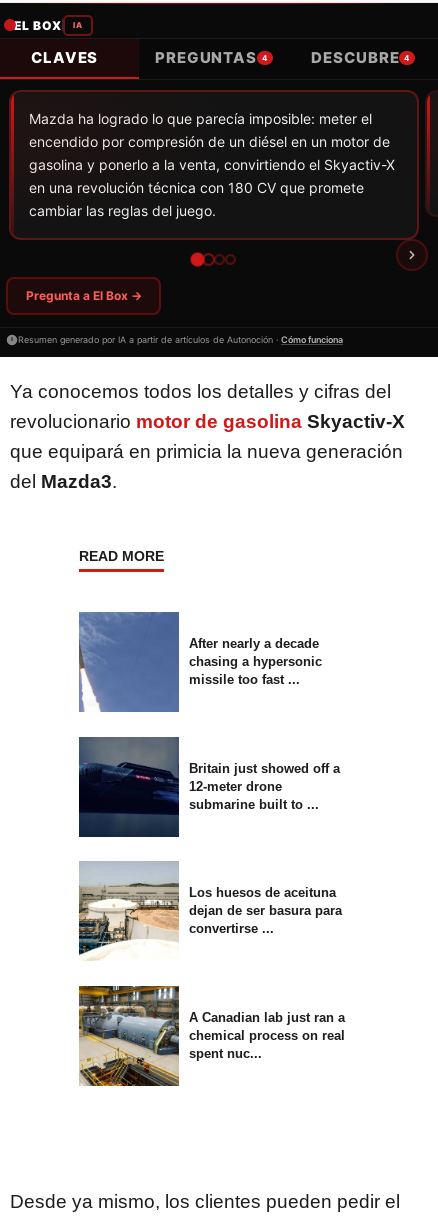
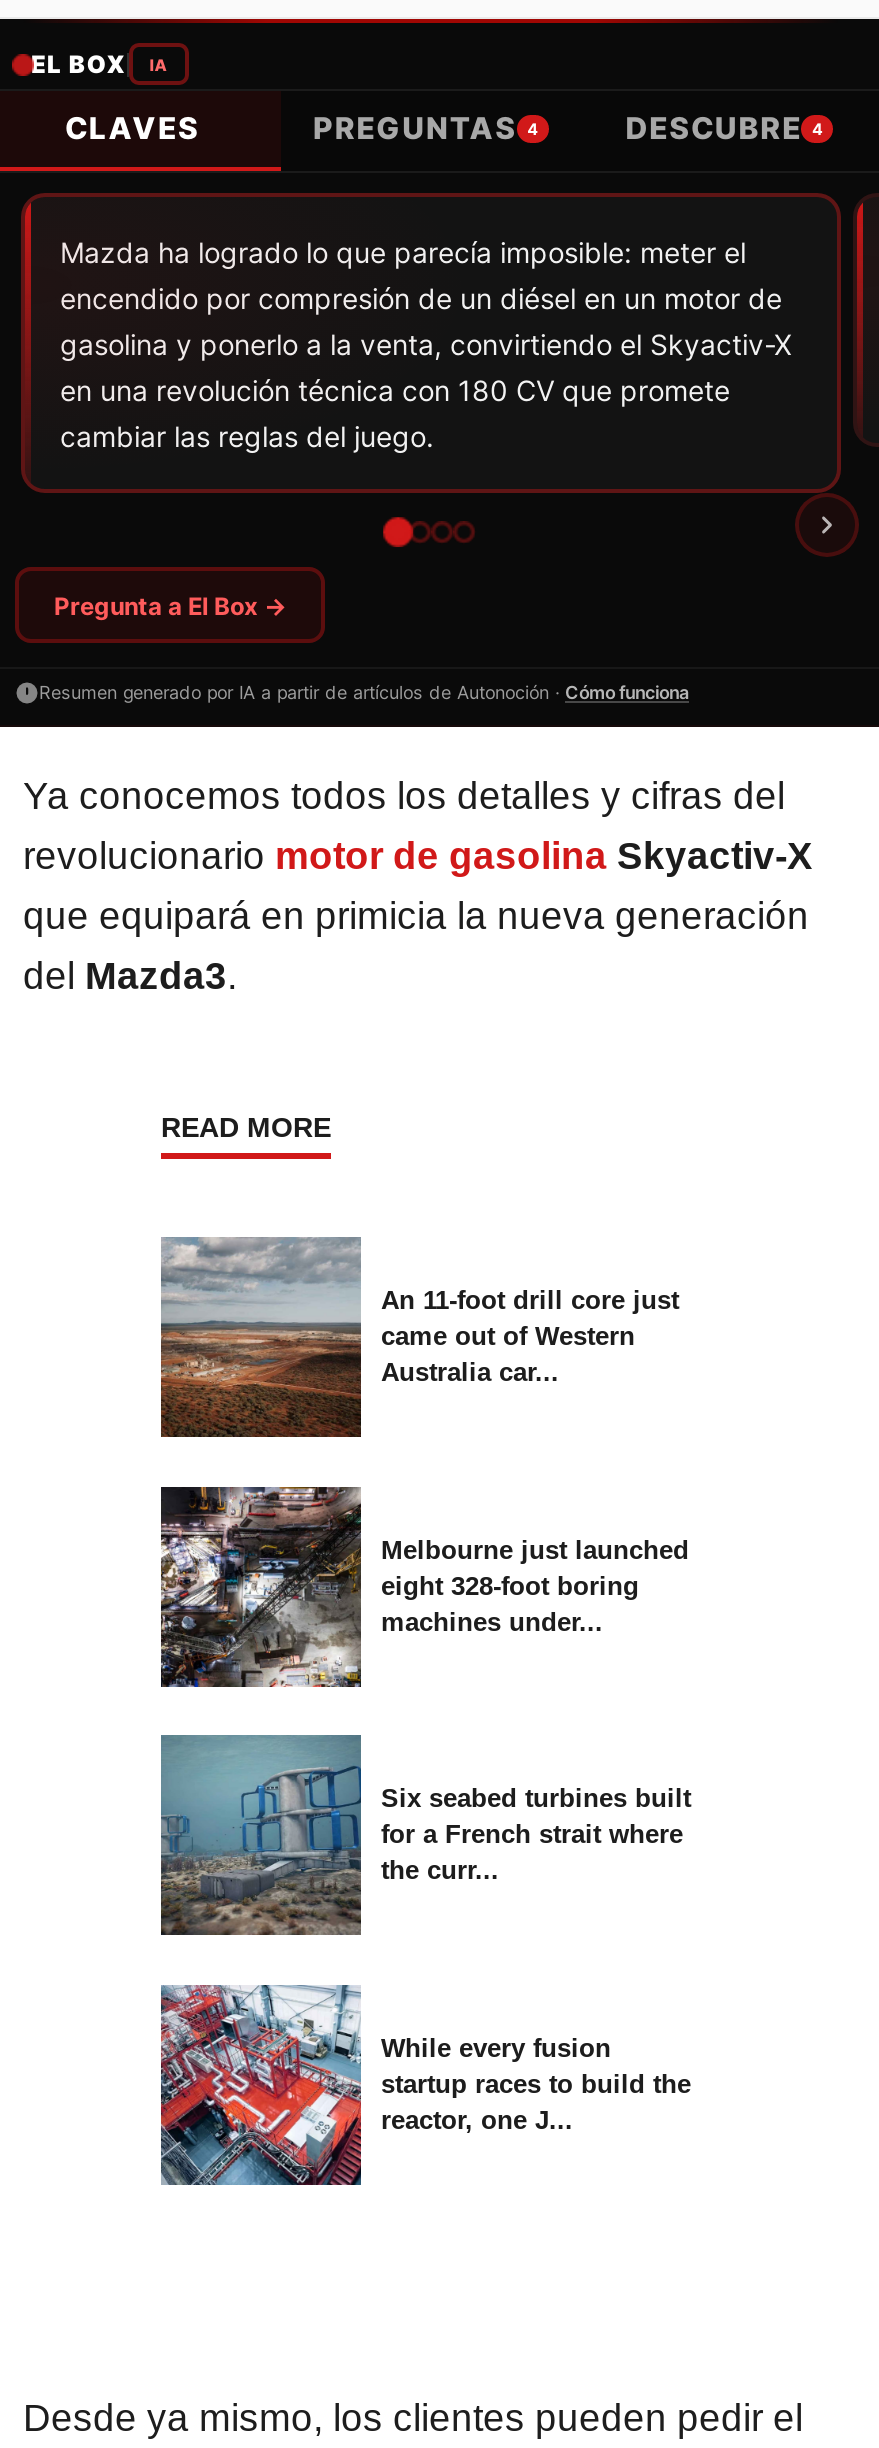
[78,612,322,713] [image] | After nearly a decade | chasing a hypersonic | missile too fast ... -> [159,1237,679,1439] [image] | An 11-foot drill core just | came out of Western | Australia car...
[78,737,340,838] [image] | Britain just showed off a | 12-meter drone | submarine built to ... -> [159,1487,689,1689] [image] | Melbourne just launched | eight 328-foot boring | machines under...
[78,862,342,961] [image] | Los huesos de aceituna | dejan de ser basura para | convertirse ... -> [159,1735,691,1937] [image] | Six seabed turbines built | for a French strait where | the curr...
[78,985,345,1087] [image] | A Canadian lab just ran a | chemical process on real | spent nuc... -> [159,1983,691,2187] [image] | While every fusion | startup races to build the | reactor, one J...

